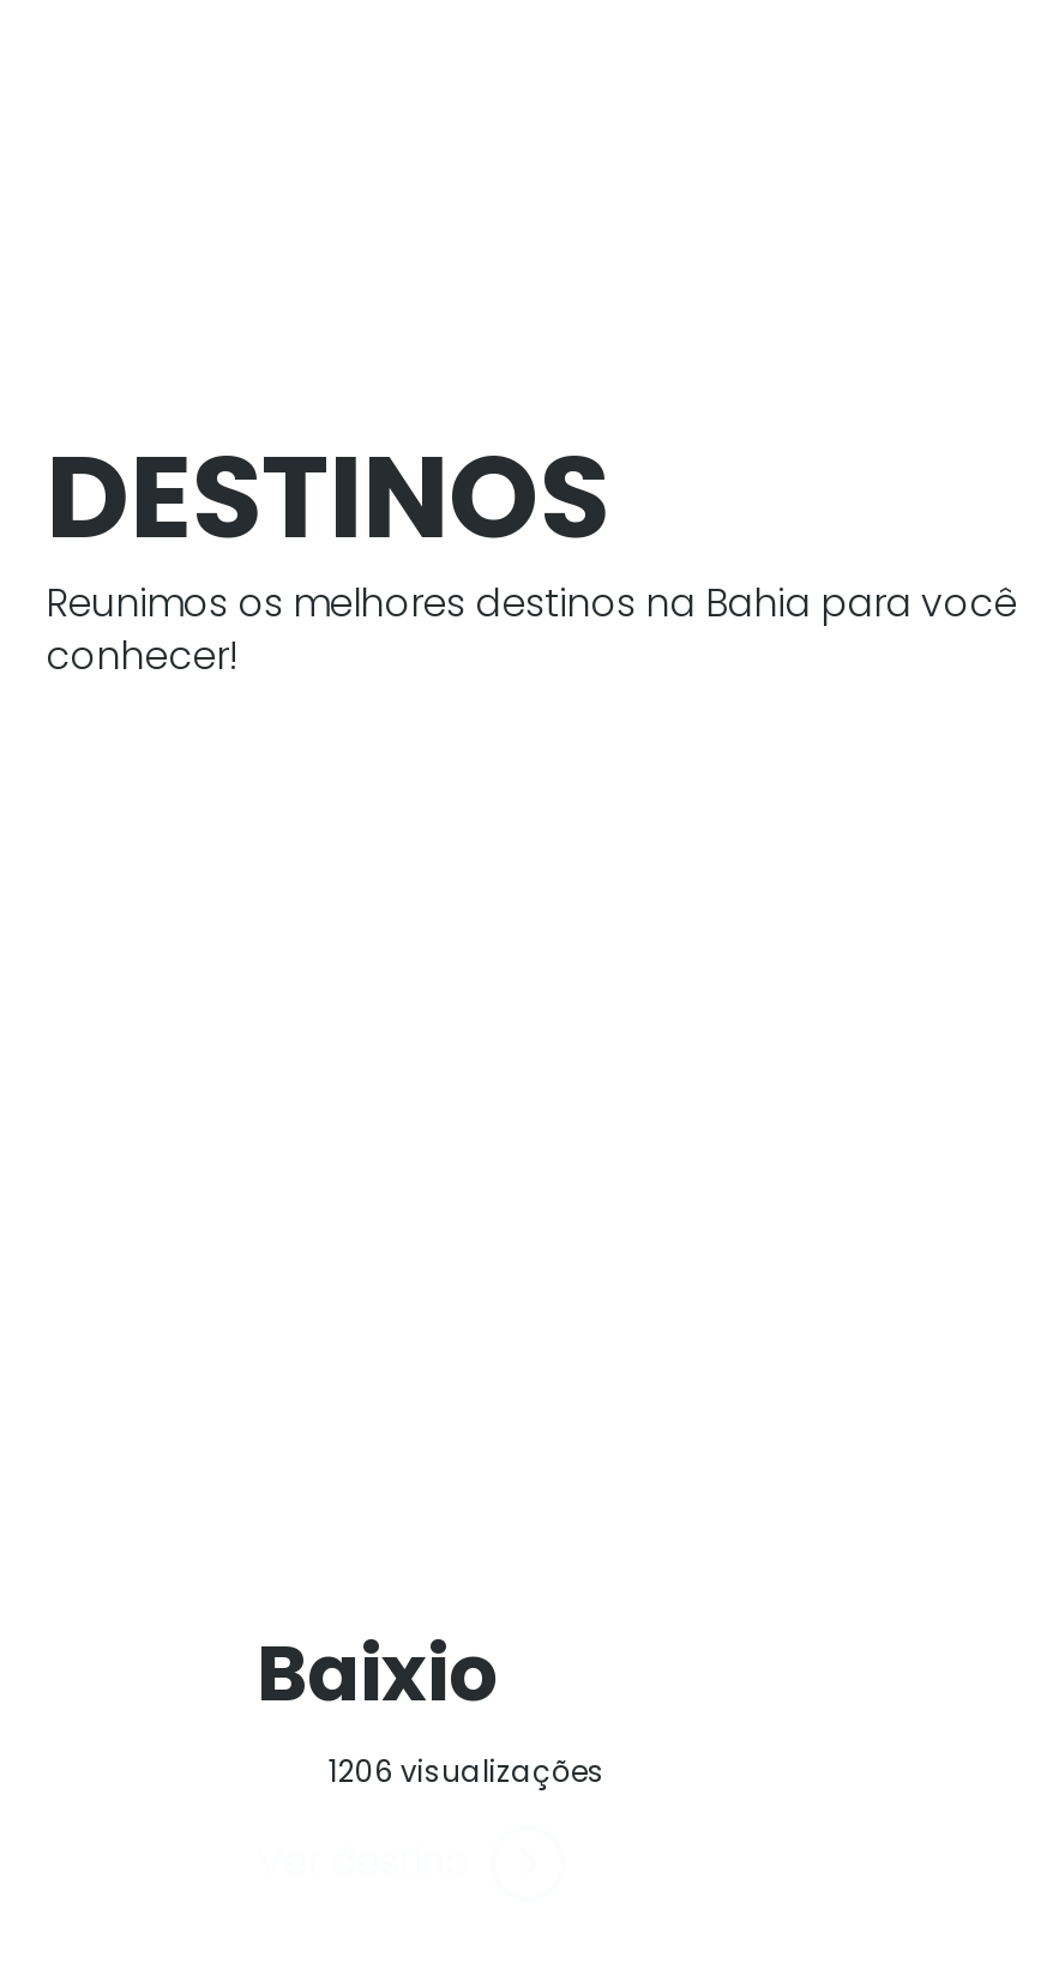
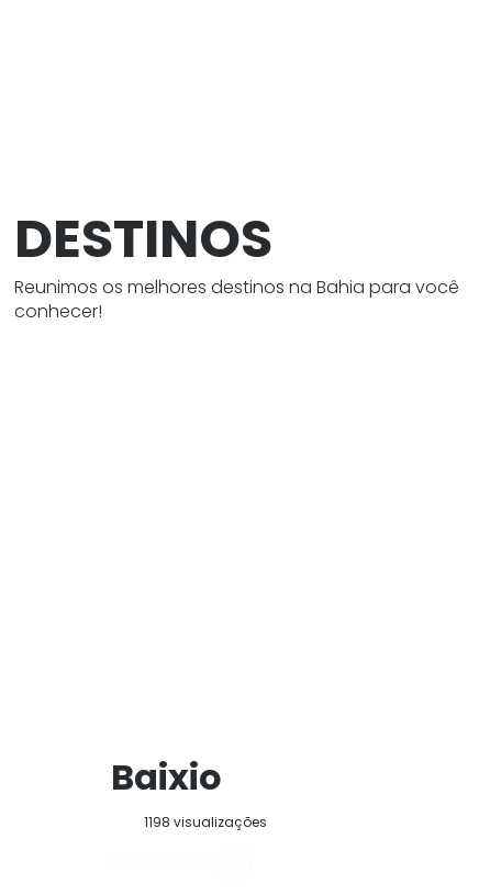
[329,1751,604,1792] 1206 visualizações -> [144,813,267,831] 1198 visualizações

